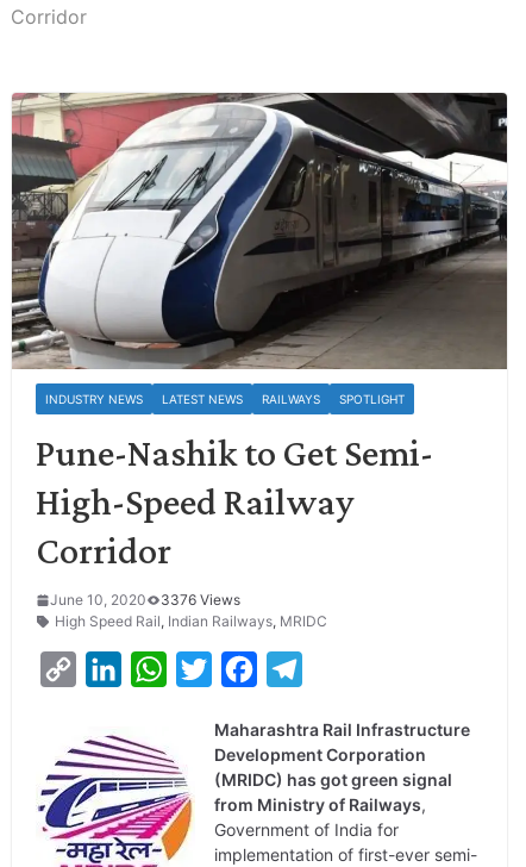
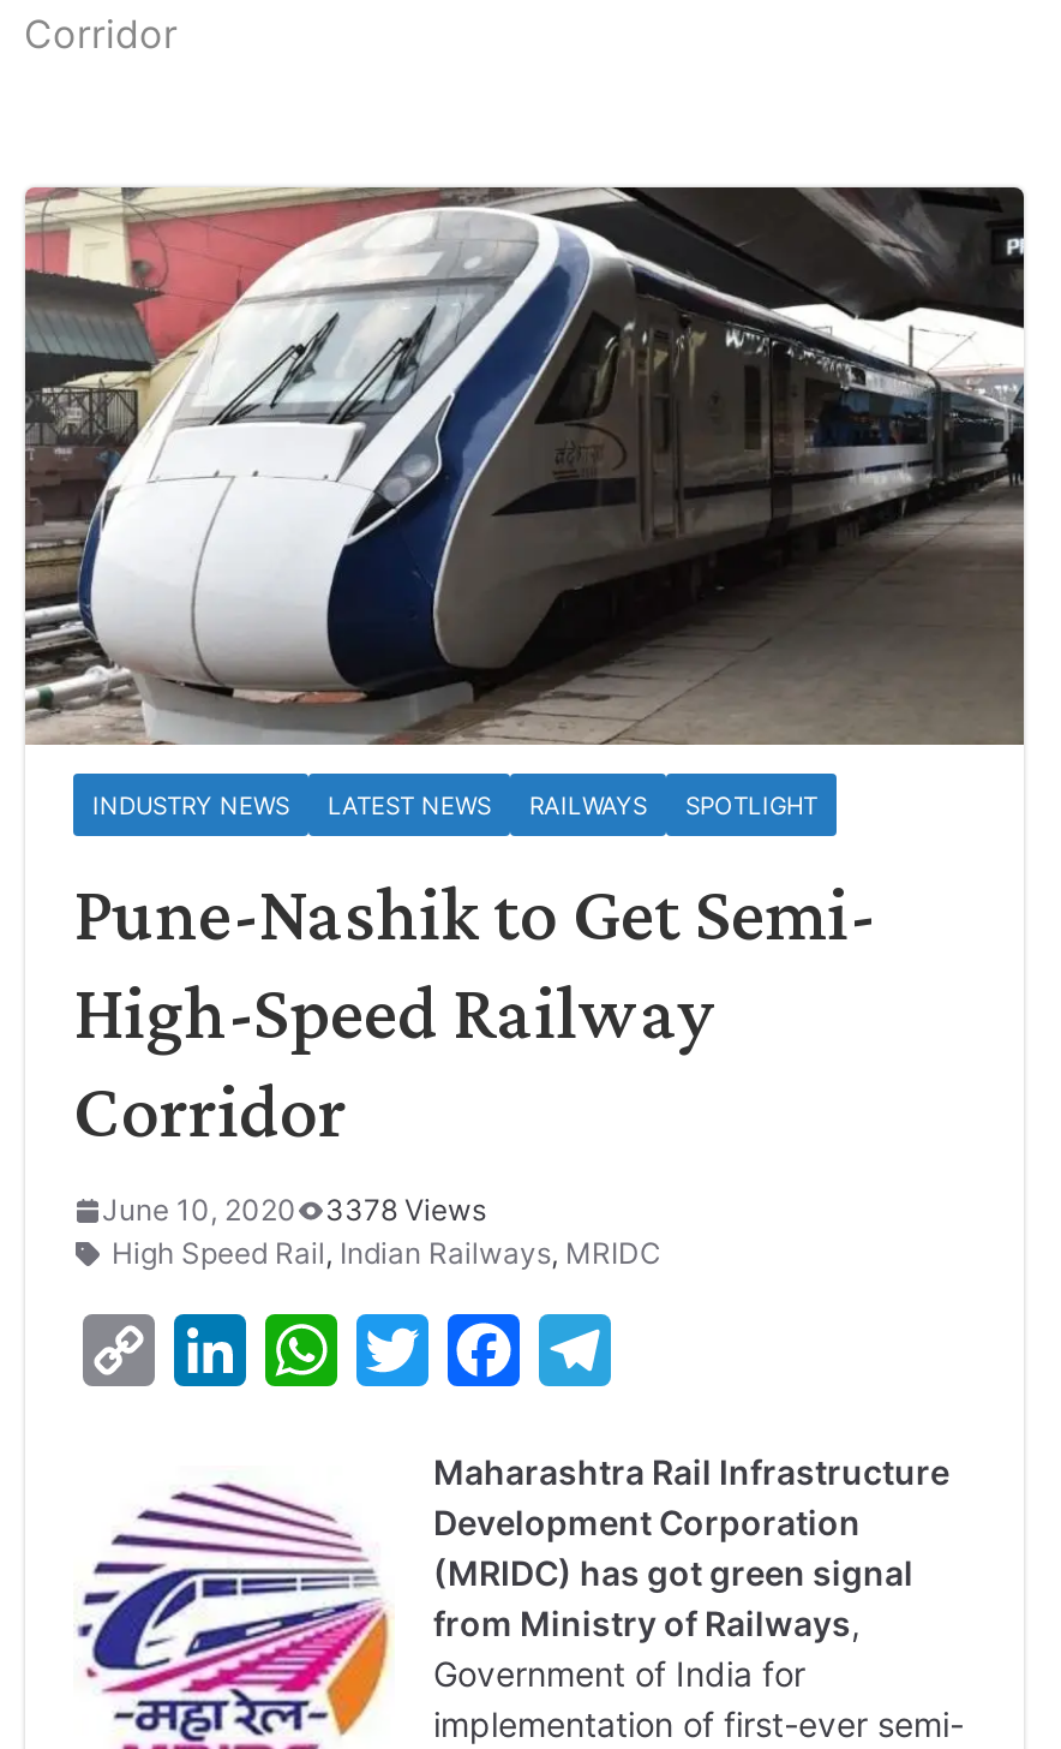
[50,590,240,608] June 10, 2020 3376 Views -> [102,1191,486,1227] June 10, 2020 3378 Views

